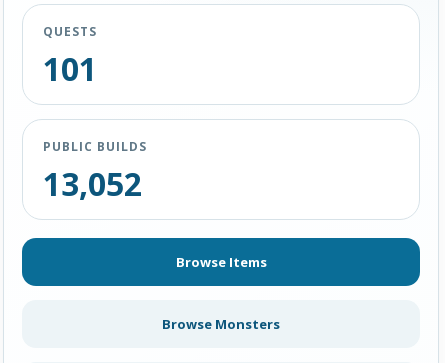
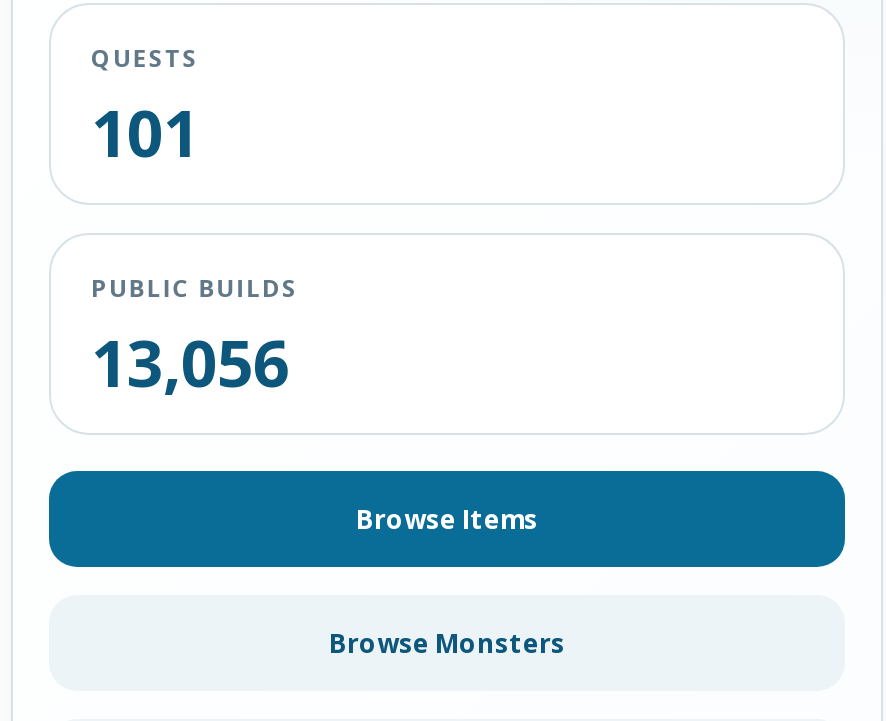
[43,162,142,205] 13,052 -> [91,319,289,405] 13,056

